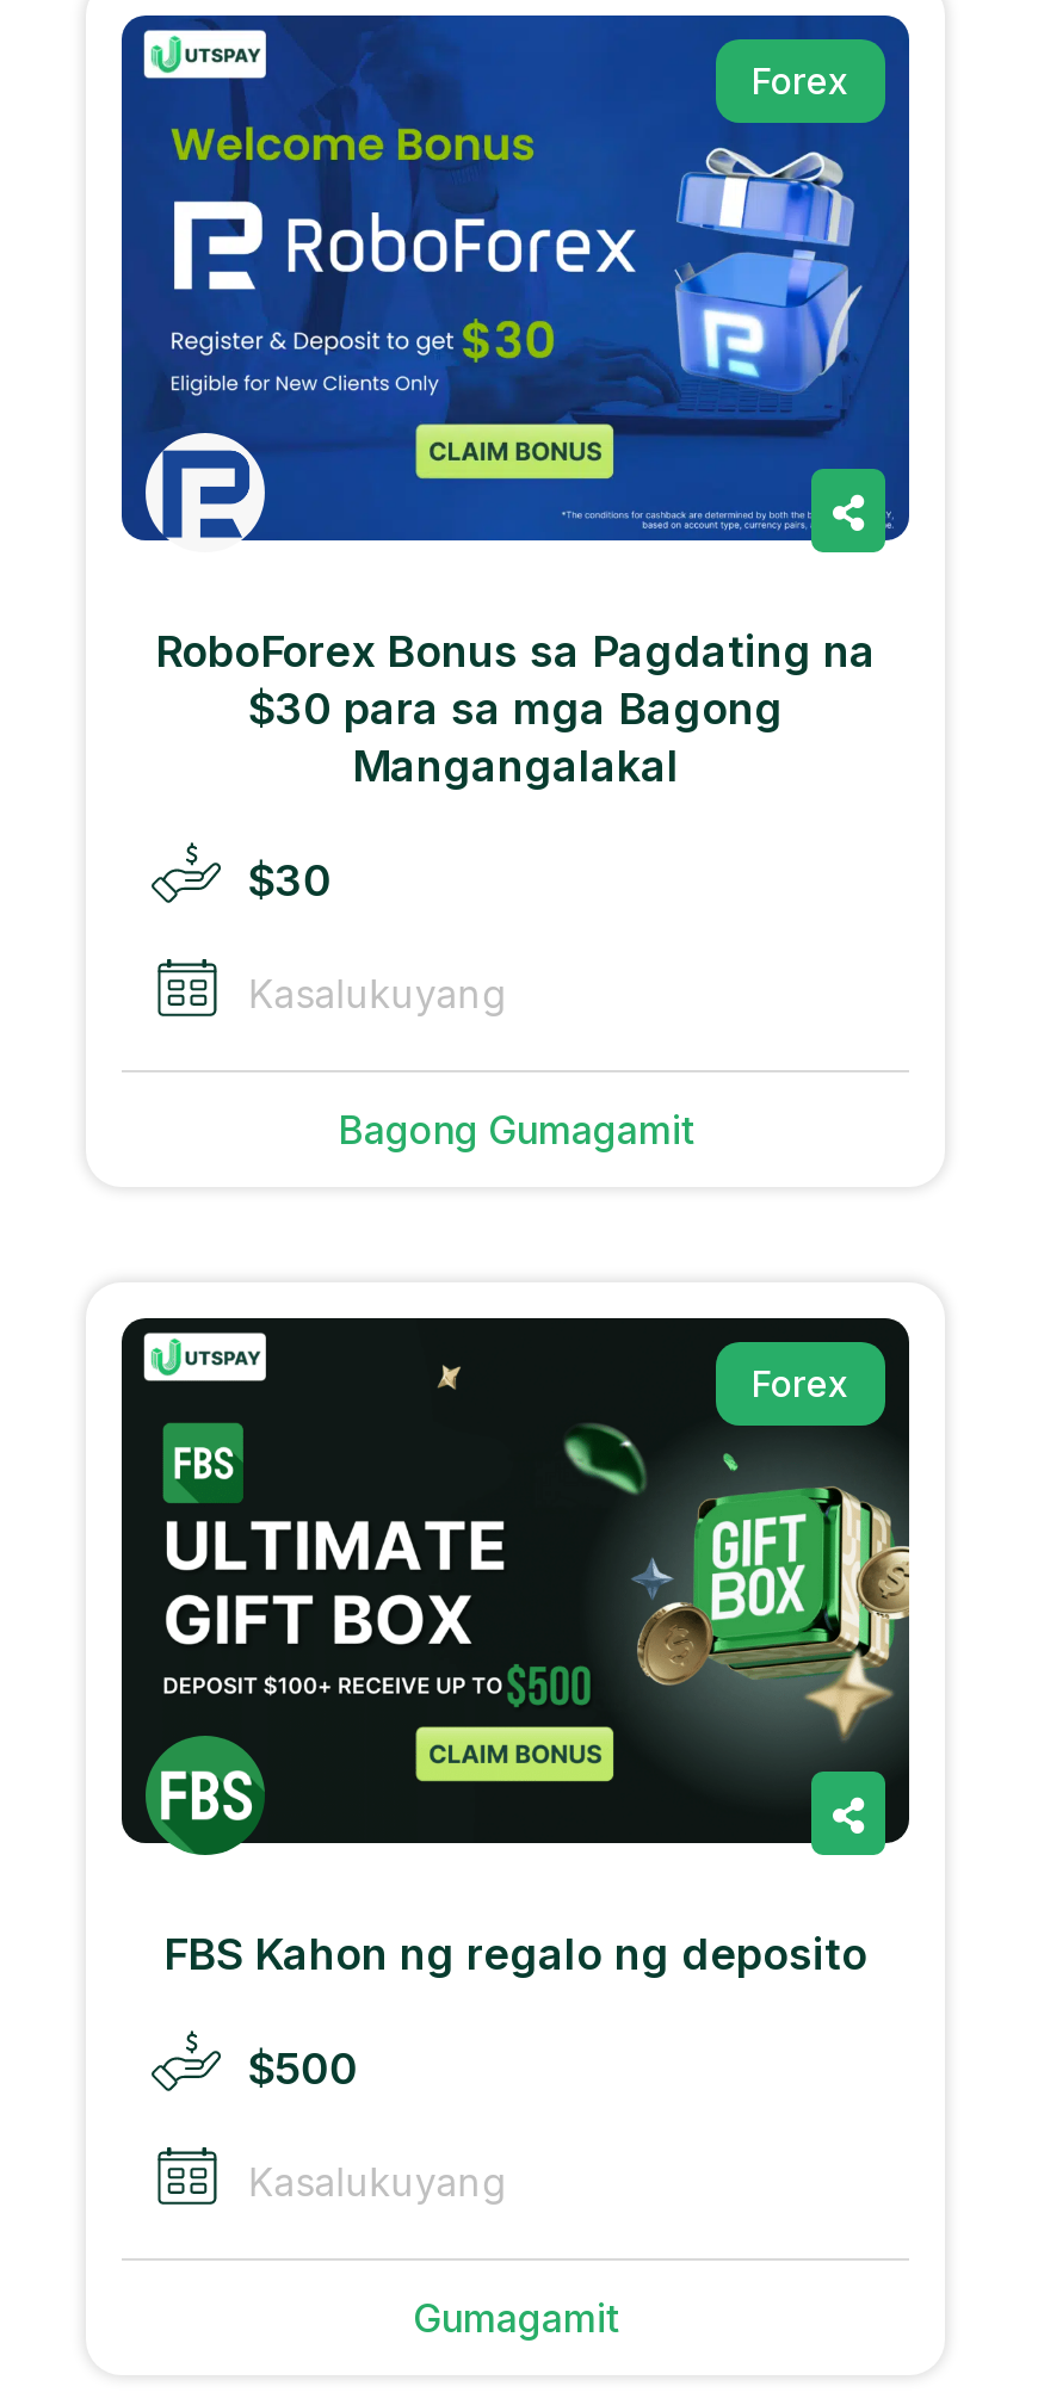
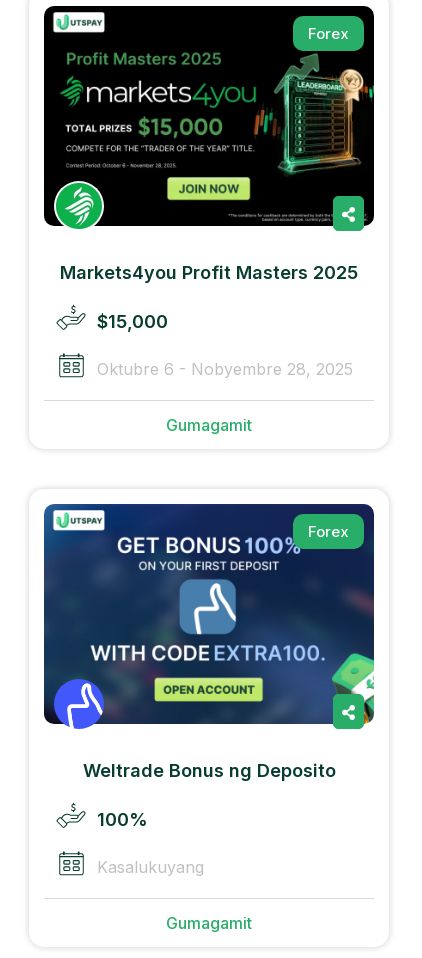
[119,14,912,554] [image] -> [43,5,375,217] [image]
[155,626,876,791] RoboForex Bonus sa Pagdating na | $30 para sa mga Bagong | Mangangalakal -> [60,262,358,283] Markets4you Profit Masters 2025
[248,856,331,906] $30 -> [97,311,168,332] $15,000
[248,971,503,1019] Kasalukuyang -> [97,359,353,379] Oktubre 6 - Nobyembre 28, 2025
[338,1106,693,1153] Bagong Gumagamit -> [166,415,252,435] Gumagamit
[119,1317,912,1979] [image] | FBS Kahon ng regalo ng deposito -> [43,504,375,781] [image] | Weltrade Bonus ng Deposito
[248,2045,358,2095] $500 -> [97,809,148,830] 100%

